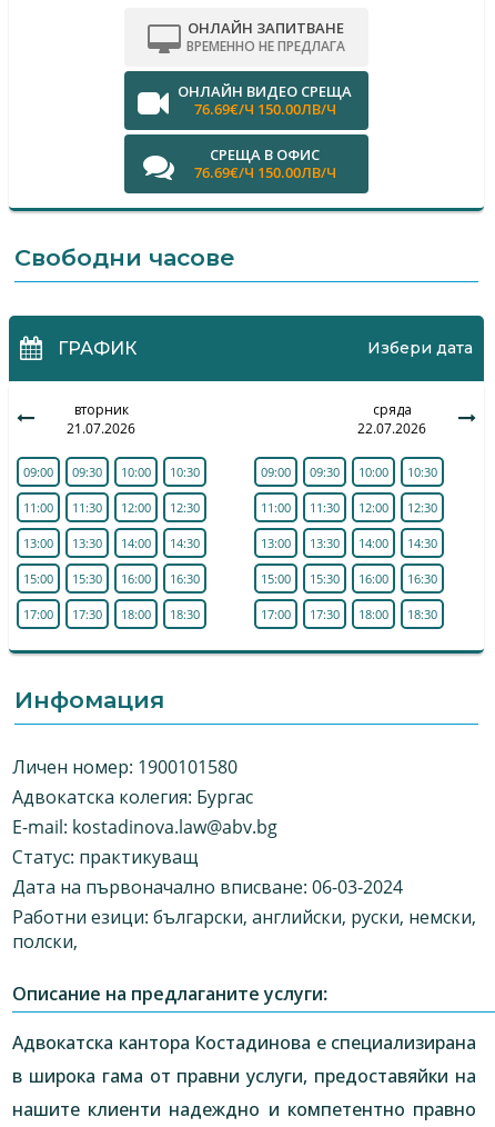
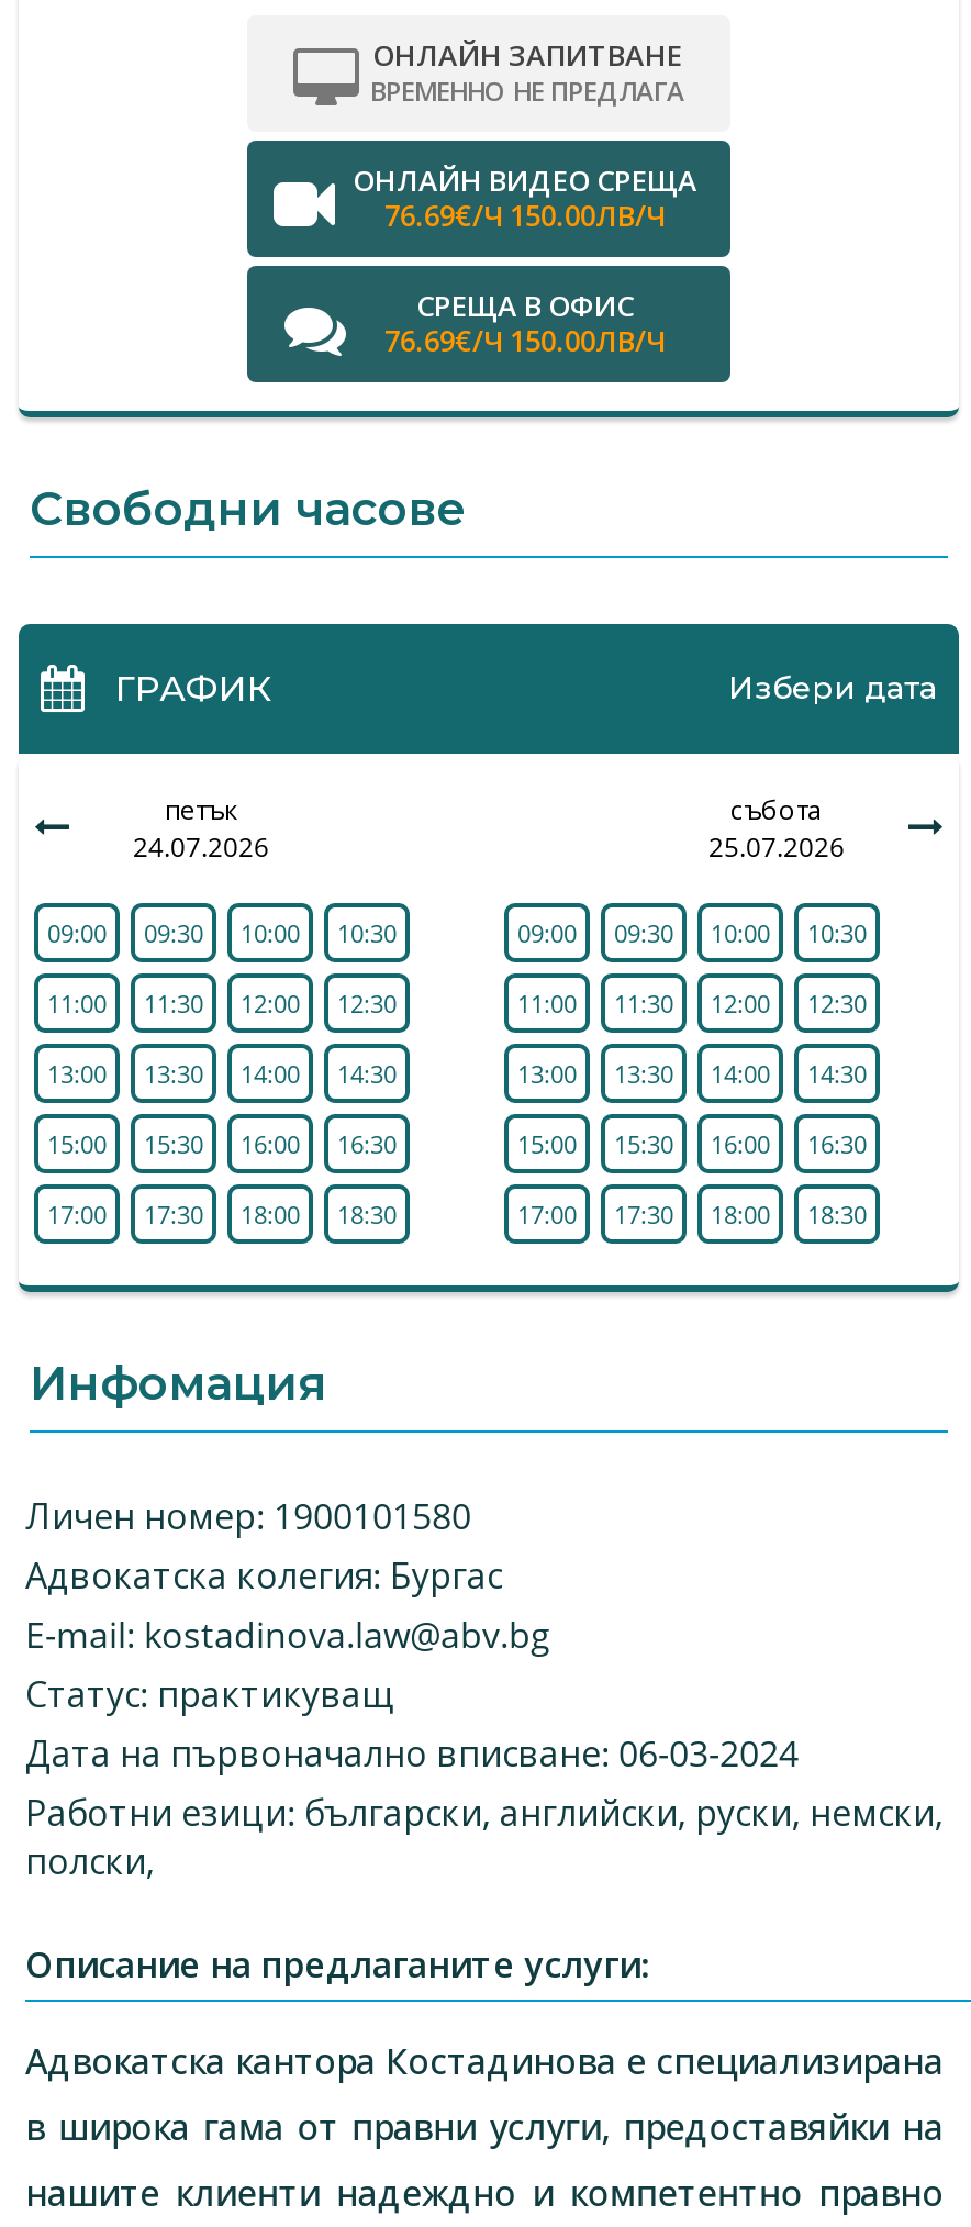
[67,400,135,438] вторник | 21.07.2026 -> [133,791,269,866] петък | 24.07.2026
[357,400,426,438] сряда | 22.07.2026 -> [708,791,845,866] събота | 25.07.2026

